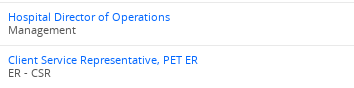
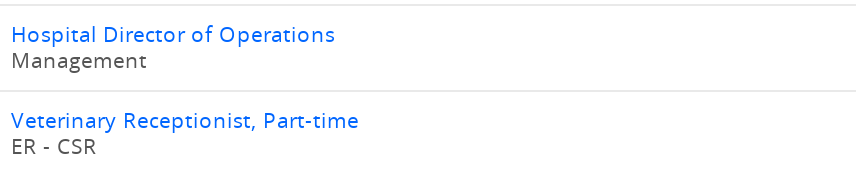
[8,53,198,67] Client Service Representative, PET ER -> [11,106,359,134] Veterinary Receptionist, Part-time

